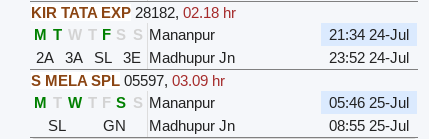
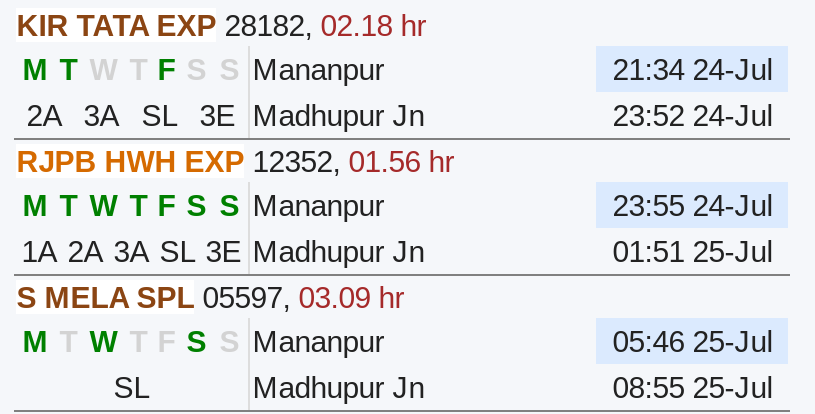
none -> [16,144,772,268] RJPB HWH EXP 12352, 01.56 hr | M T W T F S S Mananpur | 23:55 24-Jul | 1A 2A 3A SL 3E Madhupur Jn | 01:51 25-Jul
[103,117,126,134] GN -> none

